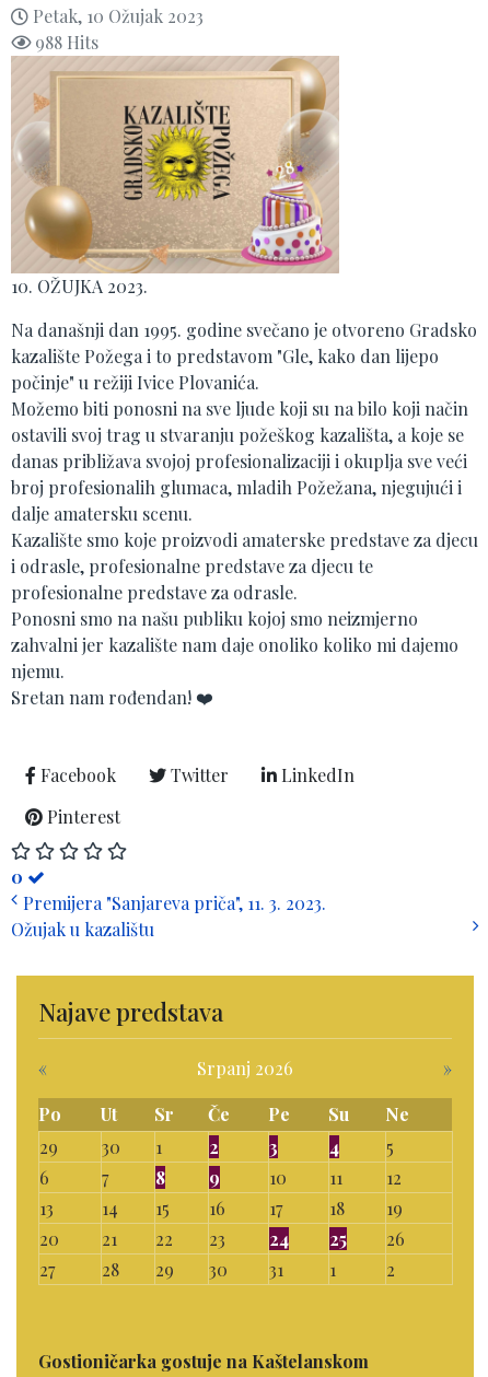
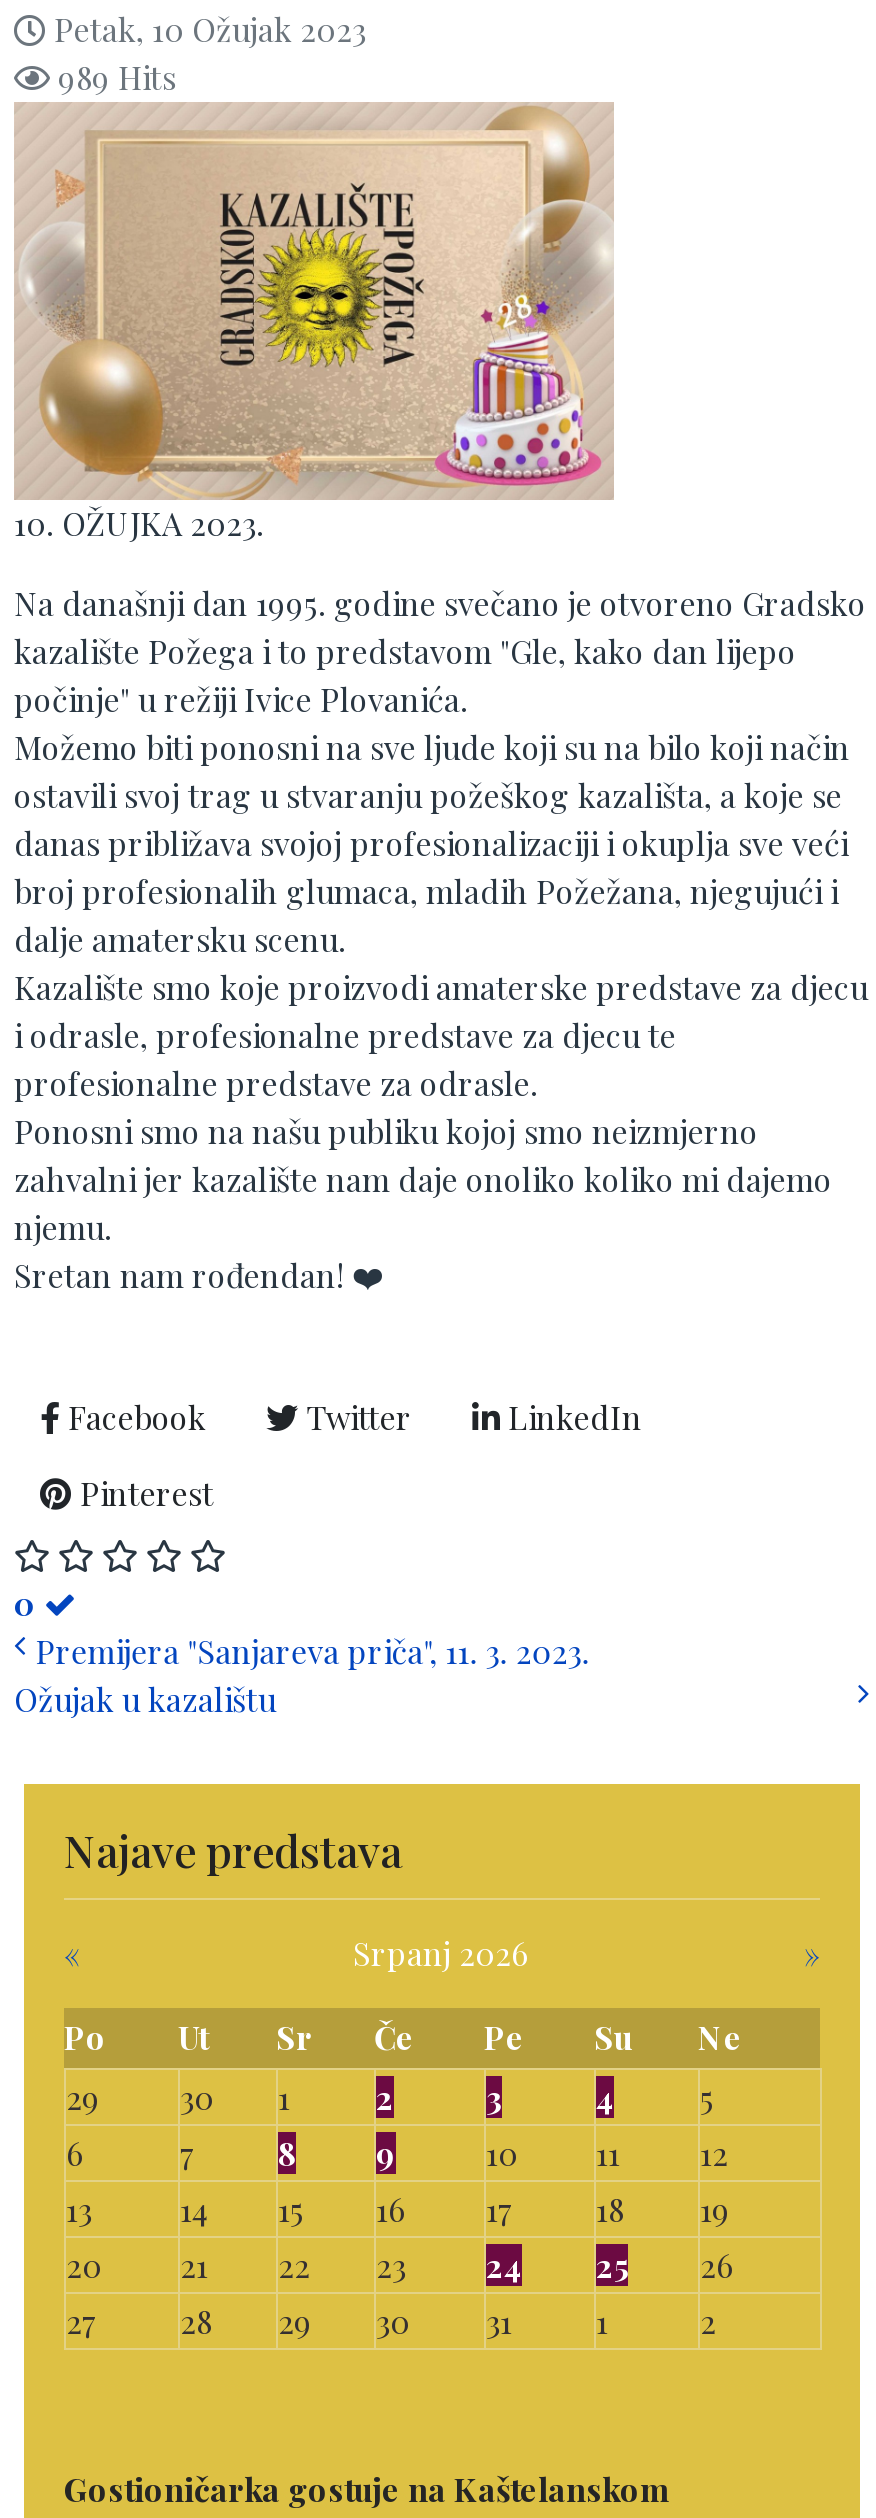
[35,31,98,54] 988 Hits -> [58,56,176,98] 989 Hits

